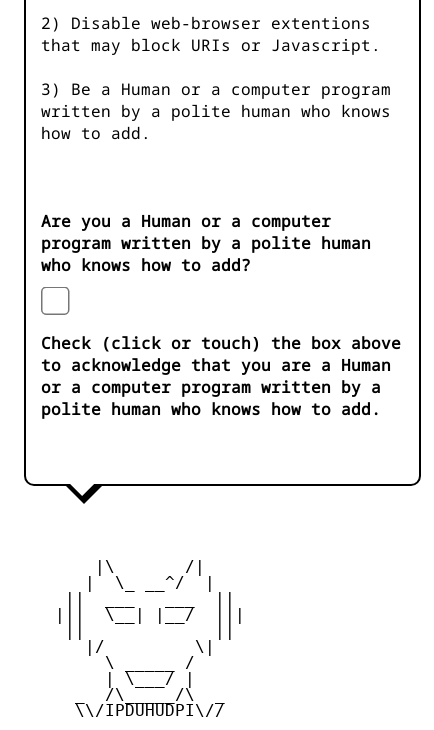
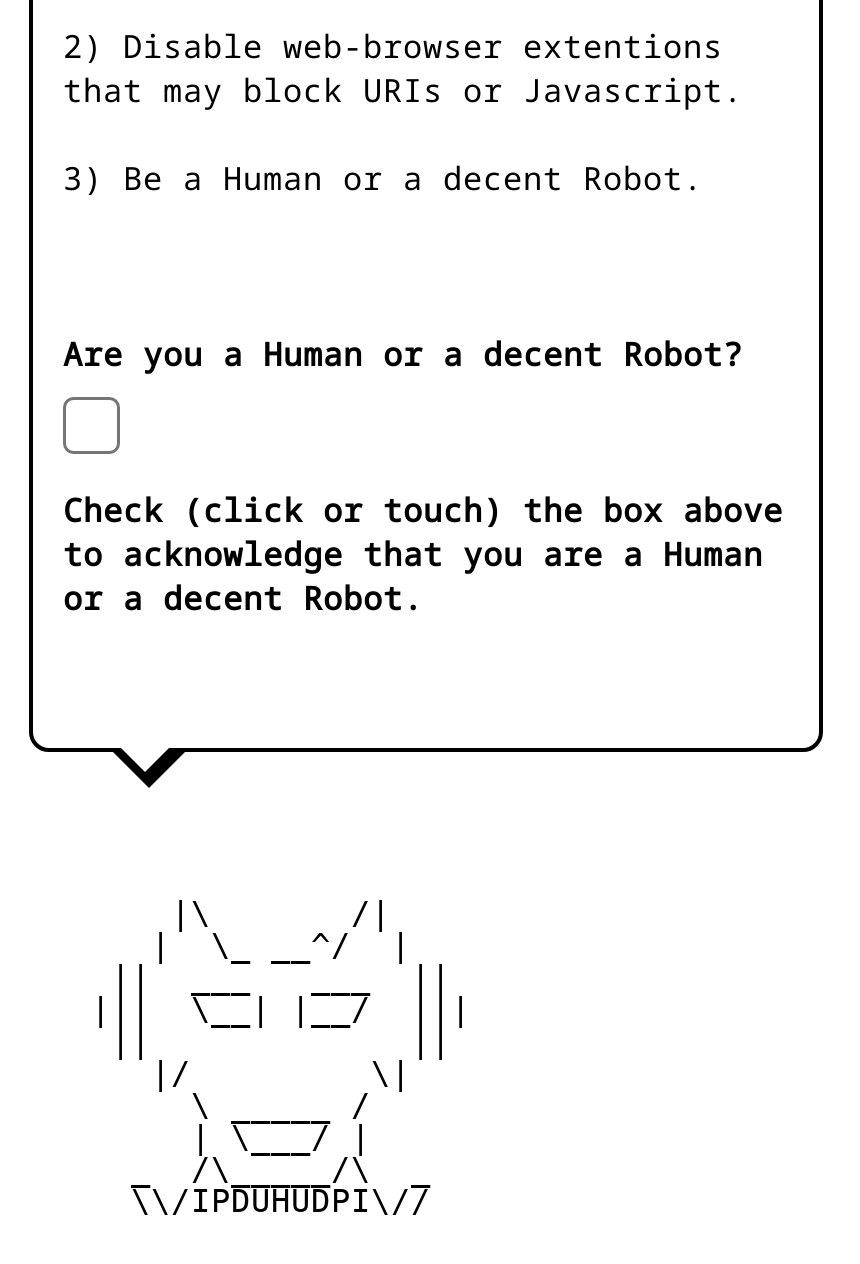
[41,78,391,144] 3) Be a Human or a computer program | written by a polite human who knows | how to add. -> [63,156,703,200] 3) Be a Human or a decent Robot.
[41,210,371,276] Are you a Human or a computer | program written by a polite human | who knows how to add? -> [63,332,743,376] Are you a Human or a decent Robot?
[41,376,381,420] or a computer program written by a | polite human who knows how to add. -> [63,576,423,620] or a decent Robot.

